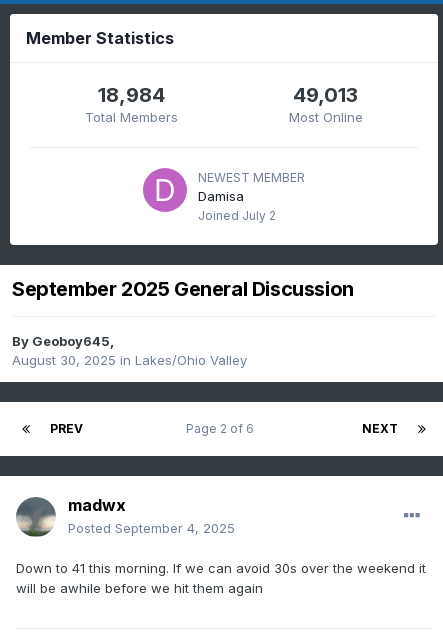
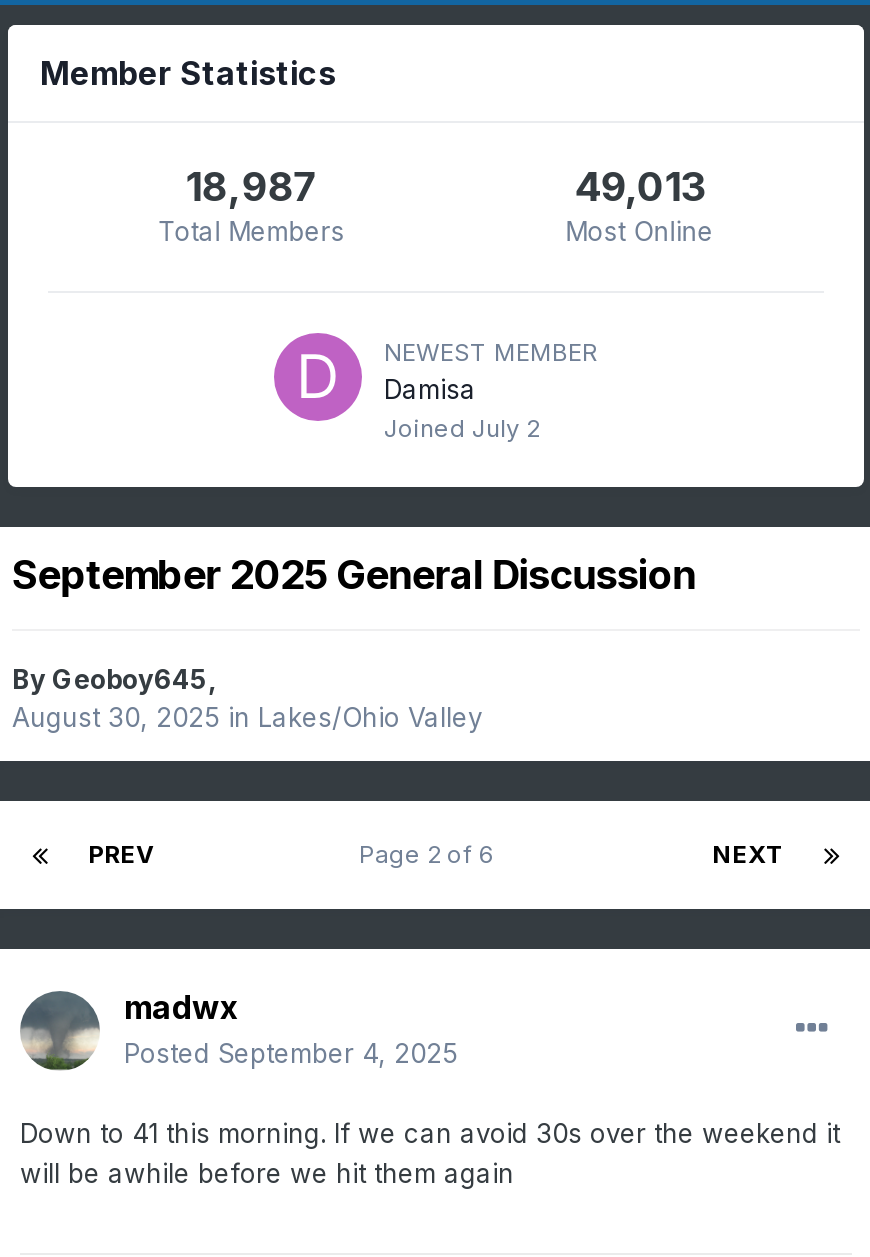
[98,83,165,107] 18,984 -> [186,163,318,211] 18,987

